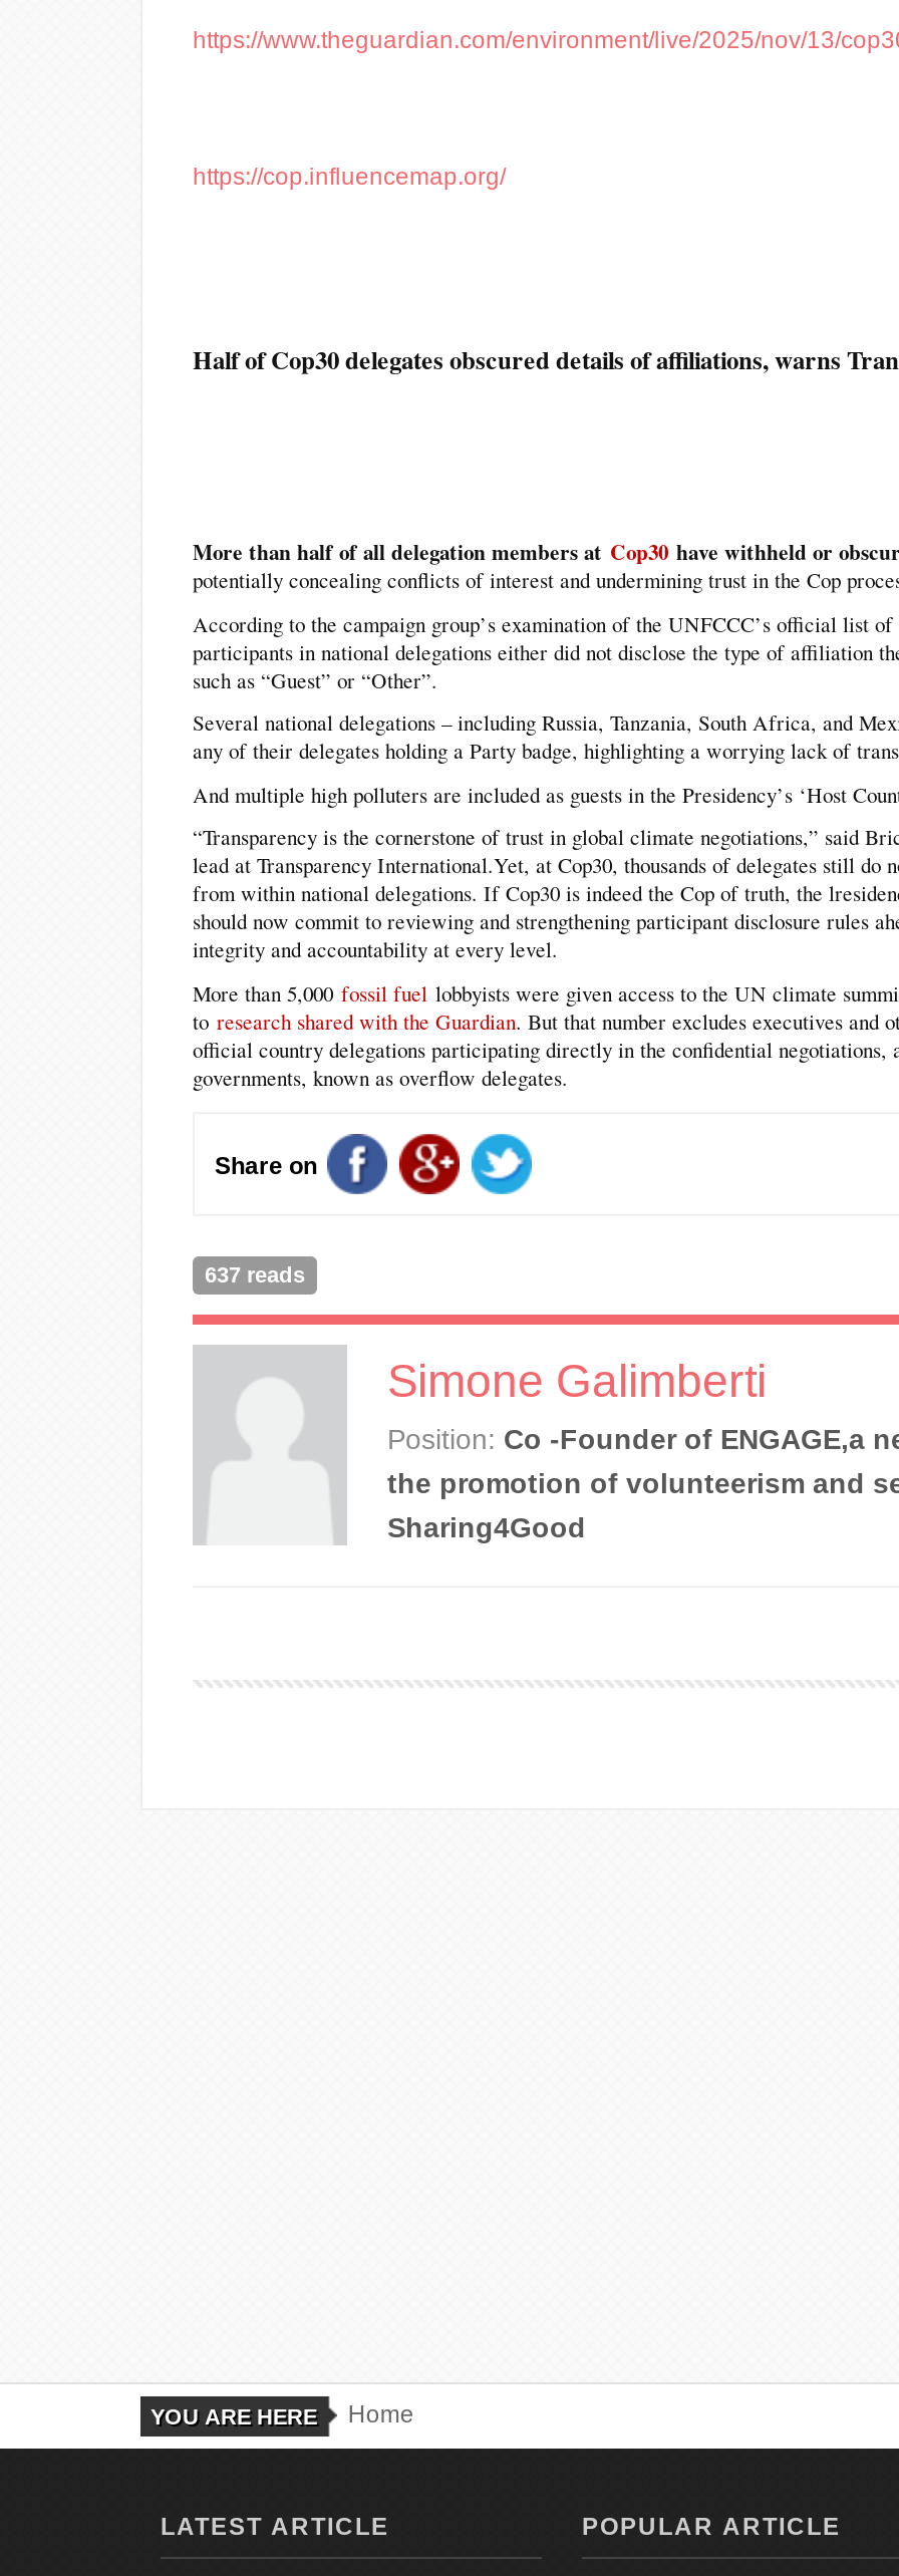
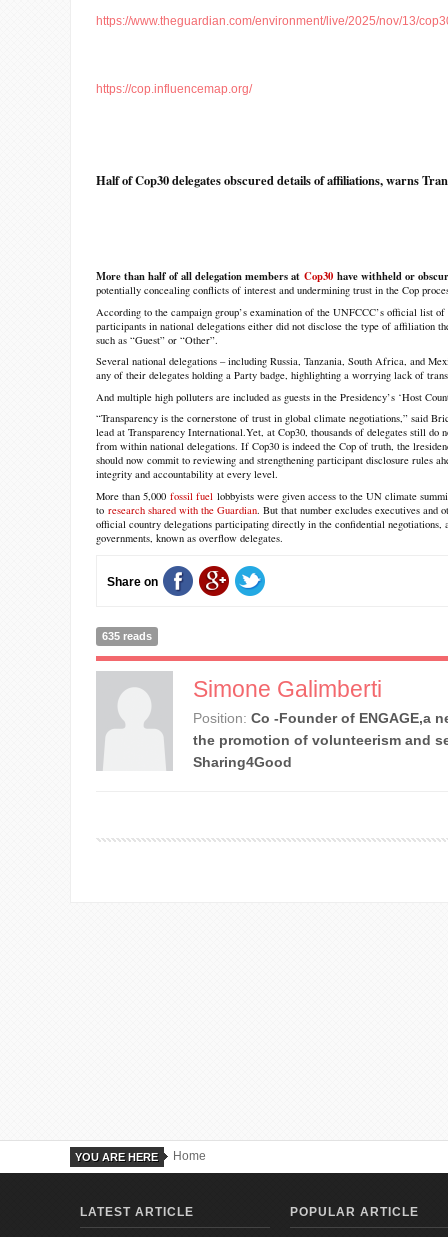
[205,1261,305,1285] 637 reads -> [102,629,152,641] 635 reads

